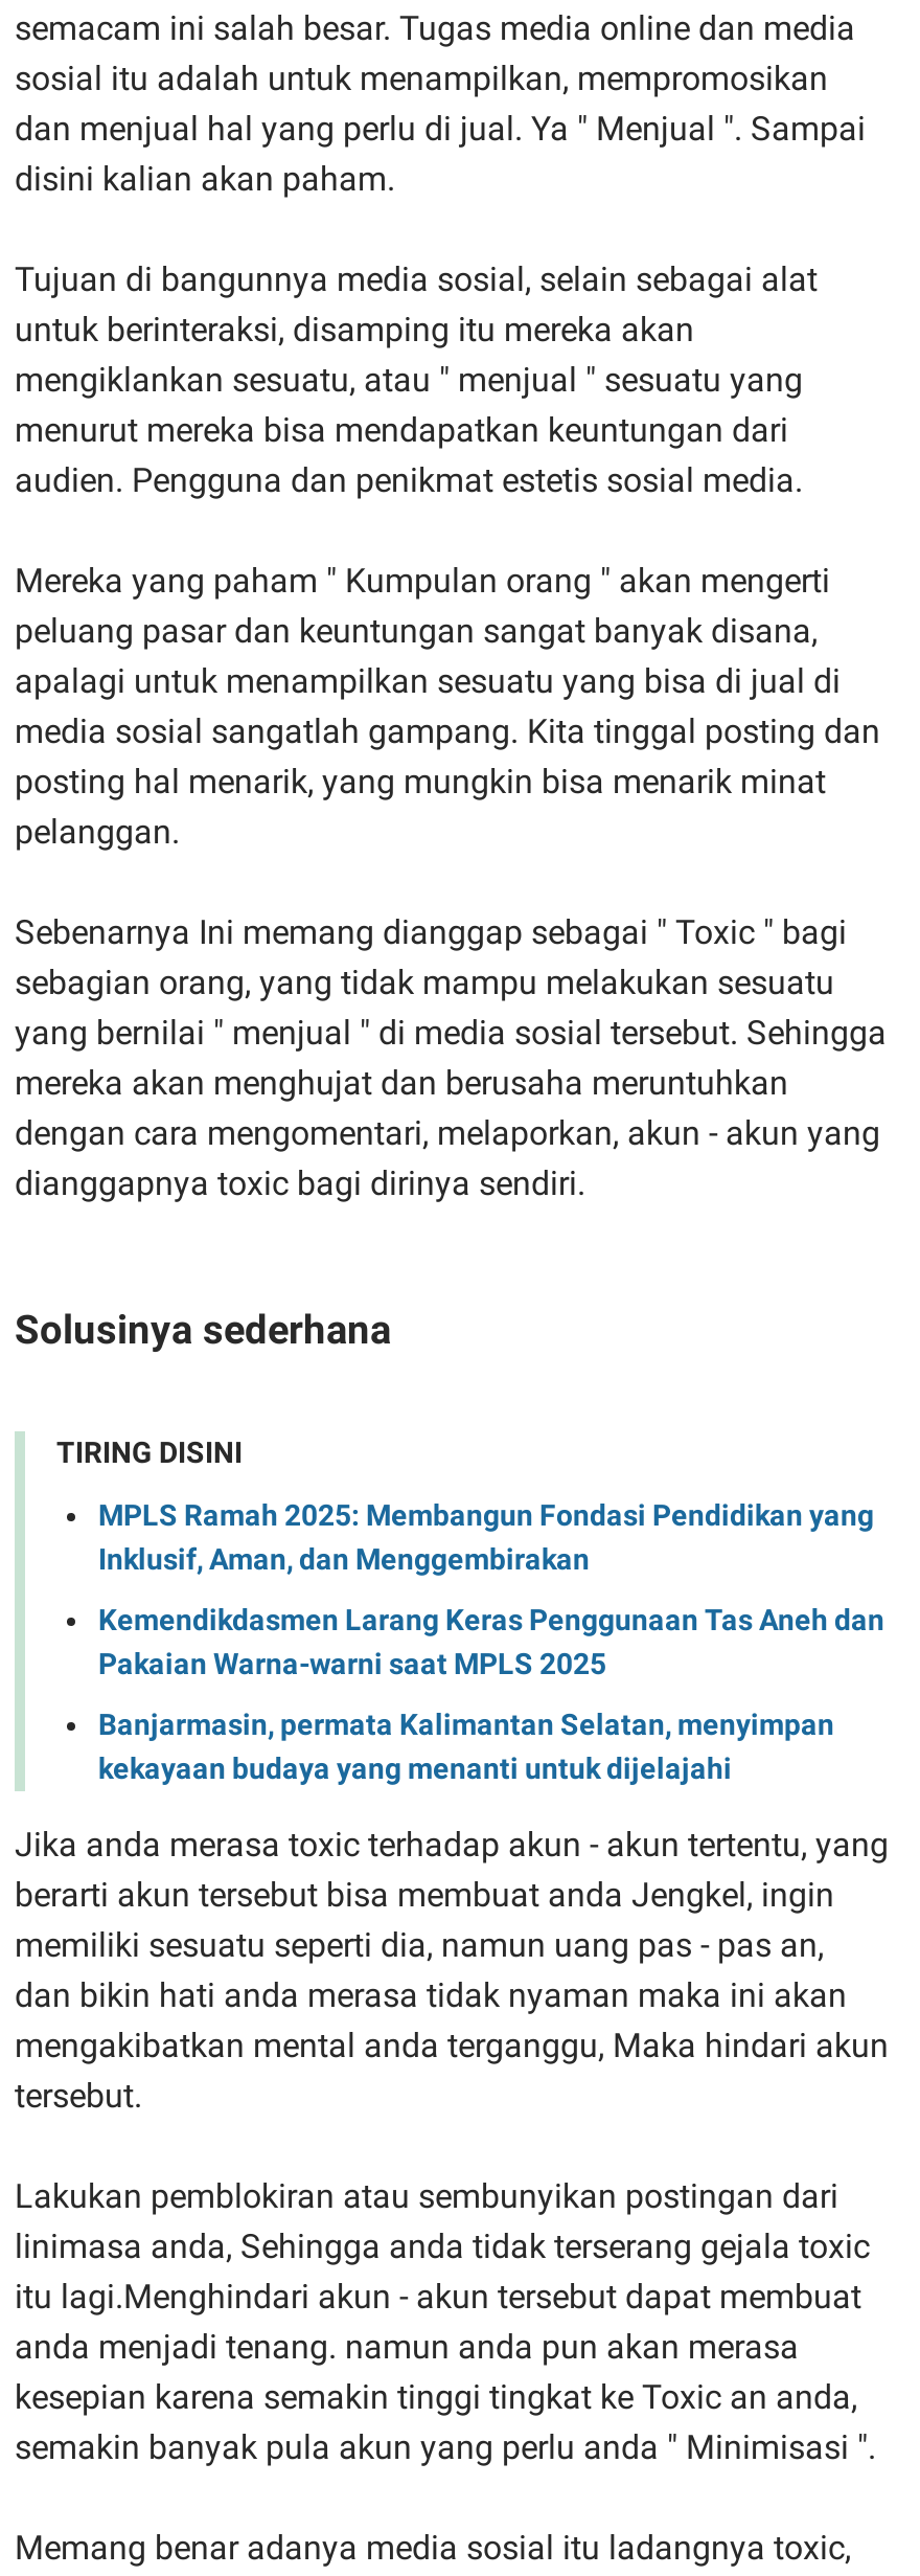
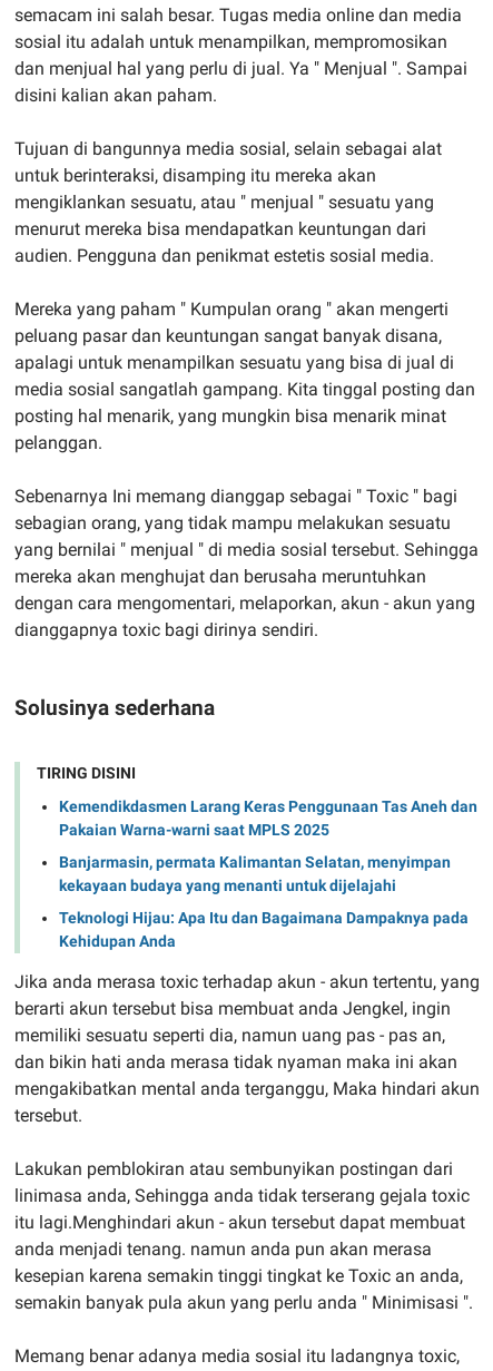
[98,1499,874,1576] MPLS Ramah 2025: Membangun Fondasi Pendidikan yang | Inklusif, Aman, dan Menggembirakan -> none
moved [98,1603,884,1785] -> [59,798,477,894]: Kemendikdasmen Larang Keras Penggunaan Tas Aneh dan | Pakaian Warna-warni saat MPLS 2025 | Banjarmasin, permata Kalimantan Selatan, menyimpan | kekayaan budaya yang menanti untuk dijelajahi
none -> [59,909,469,950] Teknologi Hijau: Apa Itu dan Bagaimana Dampaknya pada | Kehidupan Anda

